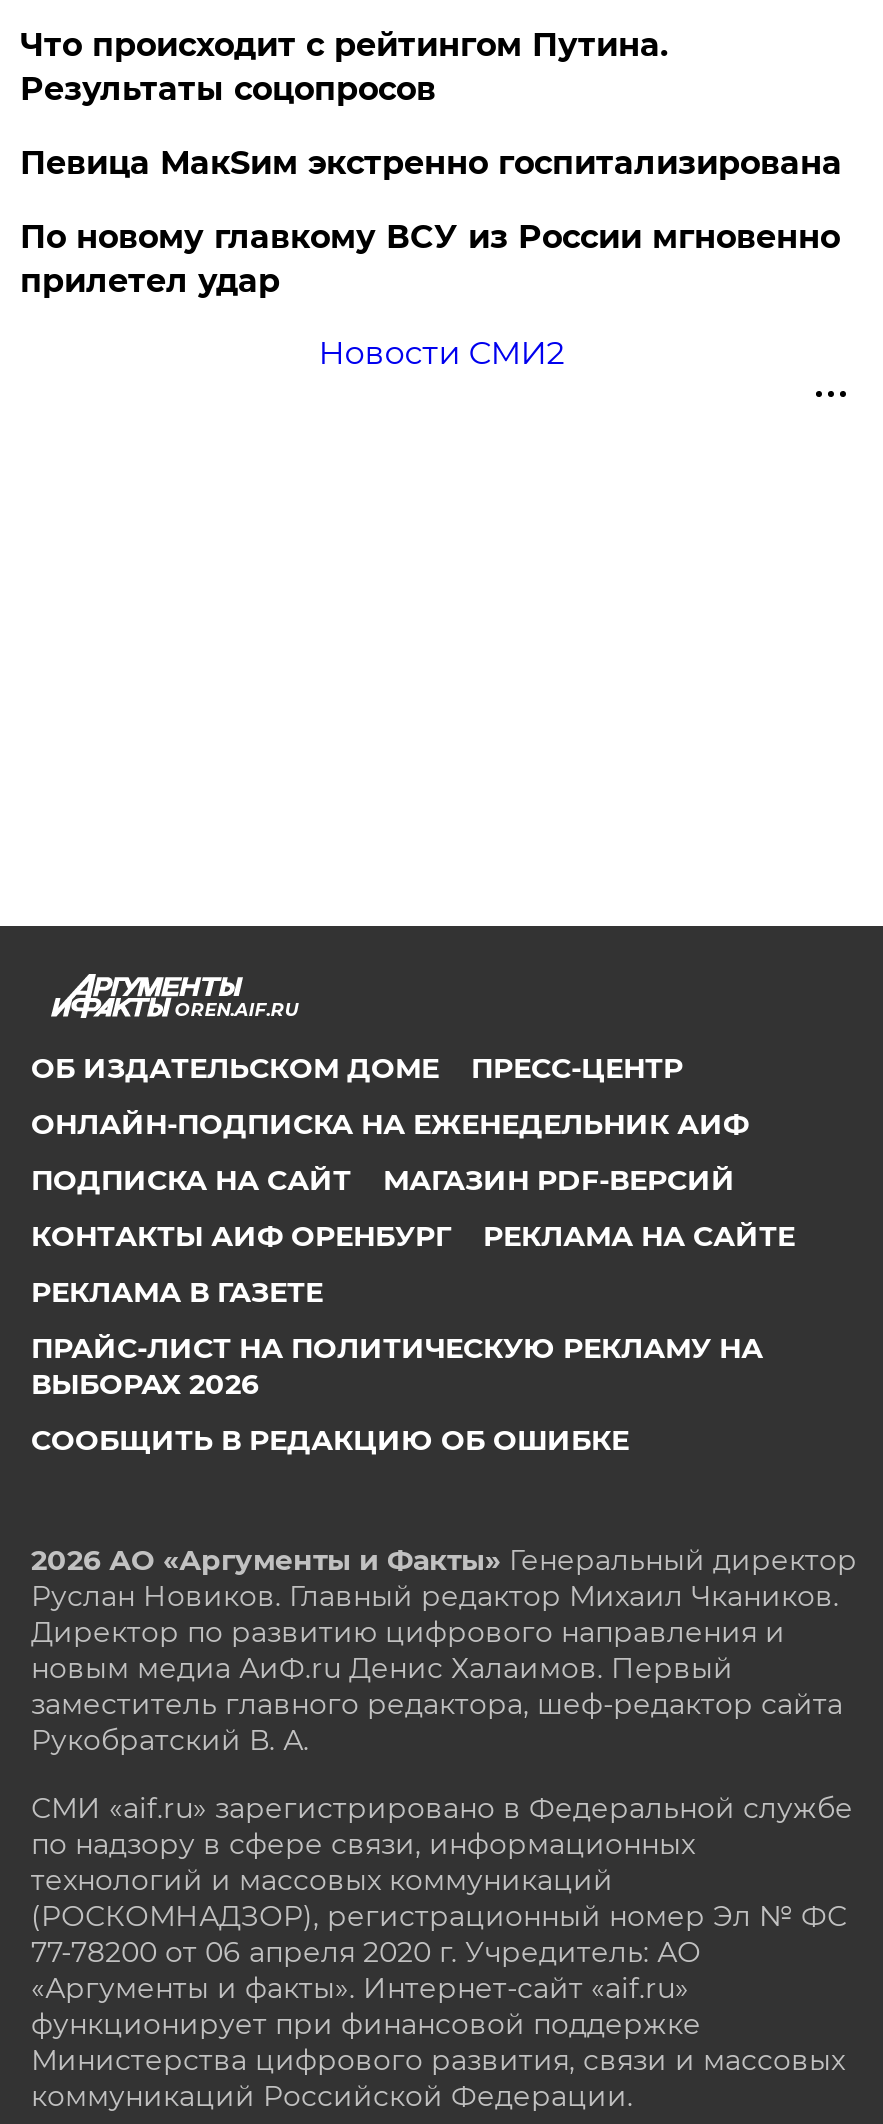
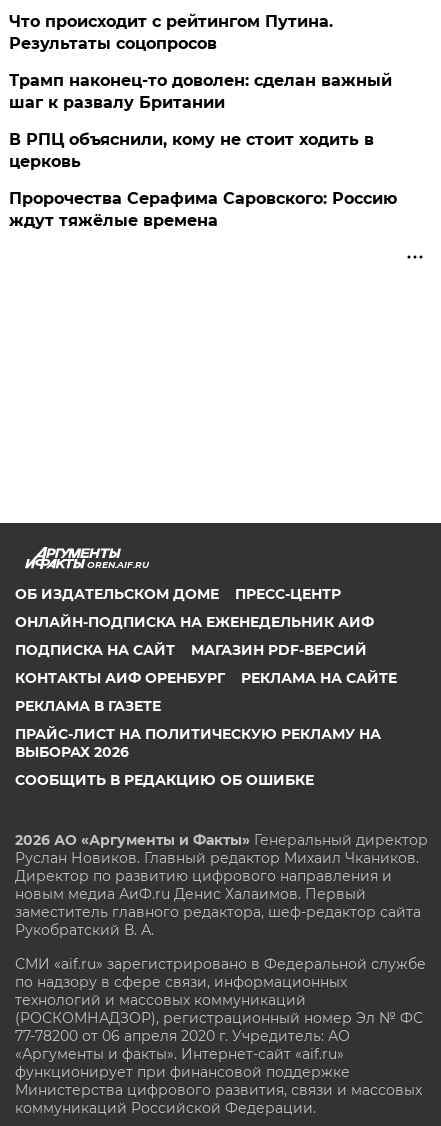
[20,144,842,182] Певица МакSим экстренно госпитализирована -> [9,71,392,112] Трамп наконец-то доволен: сделан важный | шаг к развалу Британии
[20,218,840,300] По новому главкому ВСУ из России мгновенно | прилетел удар -> [9,130,374,171] В РПЦ объяснили, кому не стоит ходить в | церковь
[318,334,564,372] Новости СМИ2 -> [9,189,397,230] Пророчества Серафима Саровского: Россию | ждут тяжёлые времена

